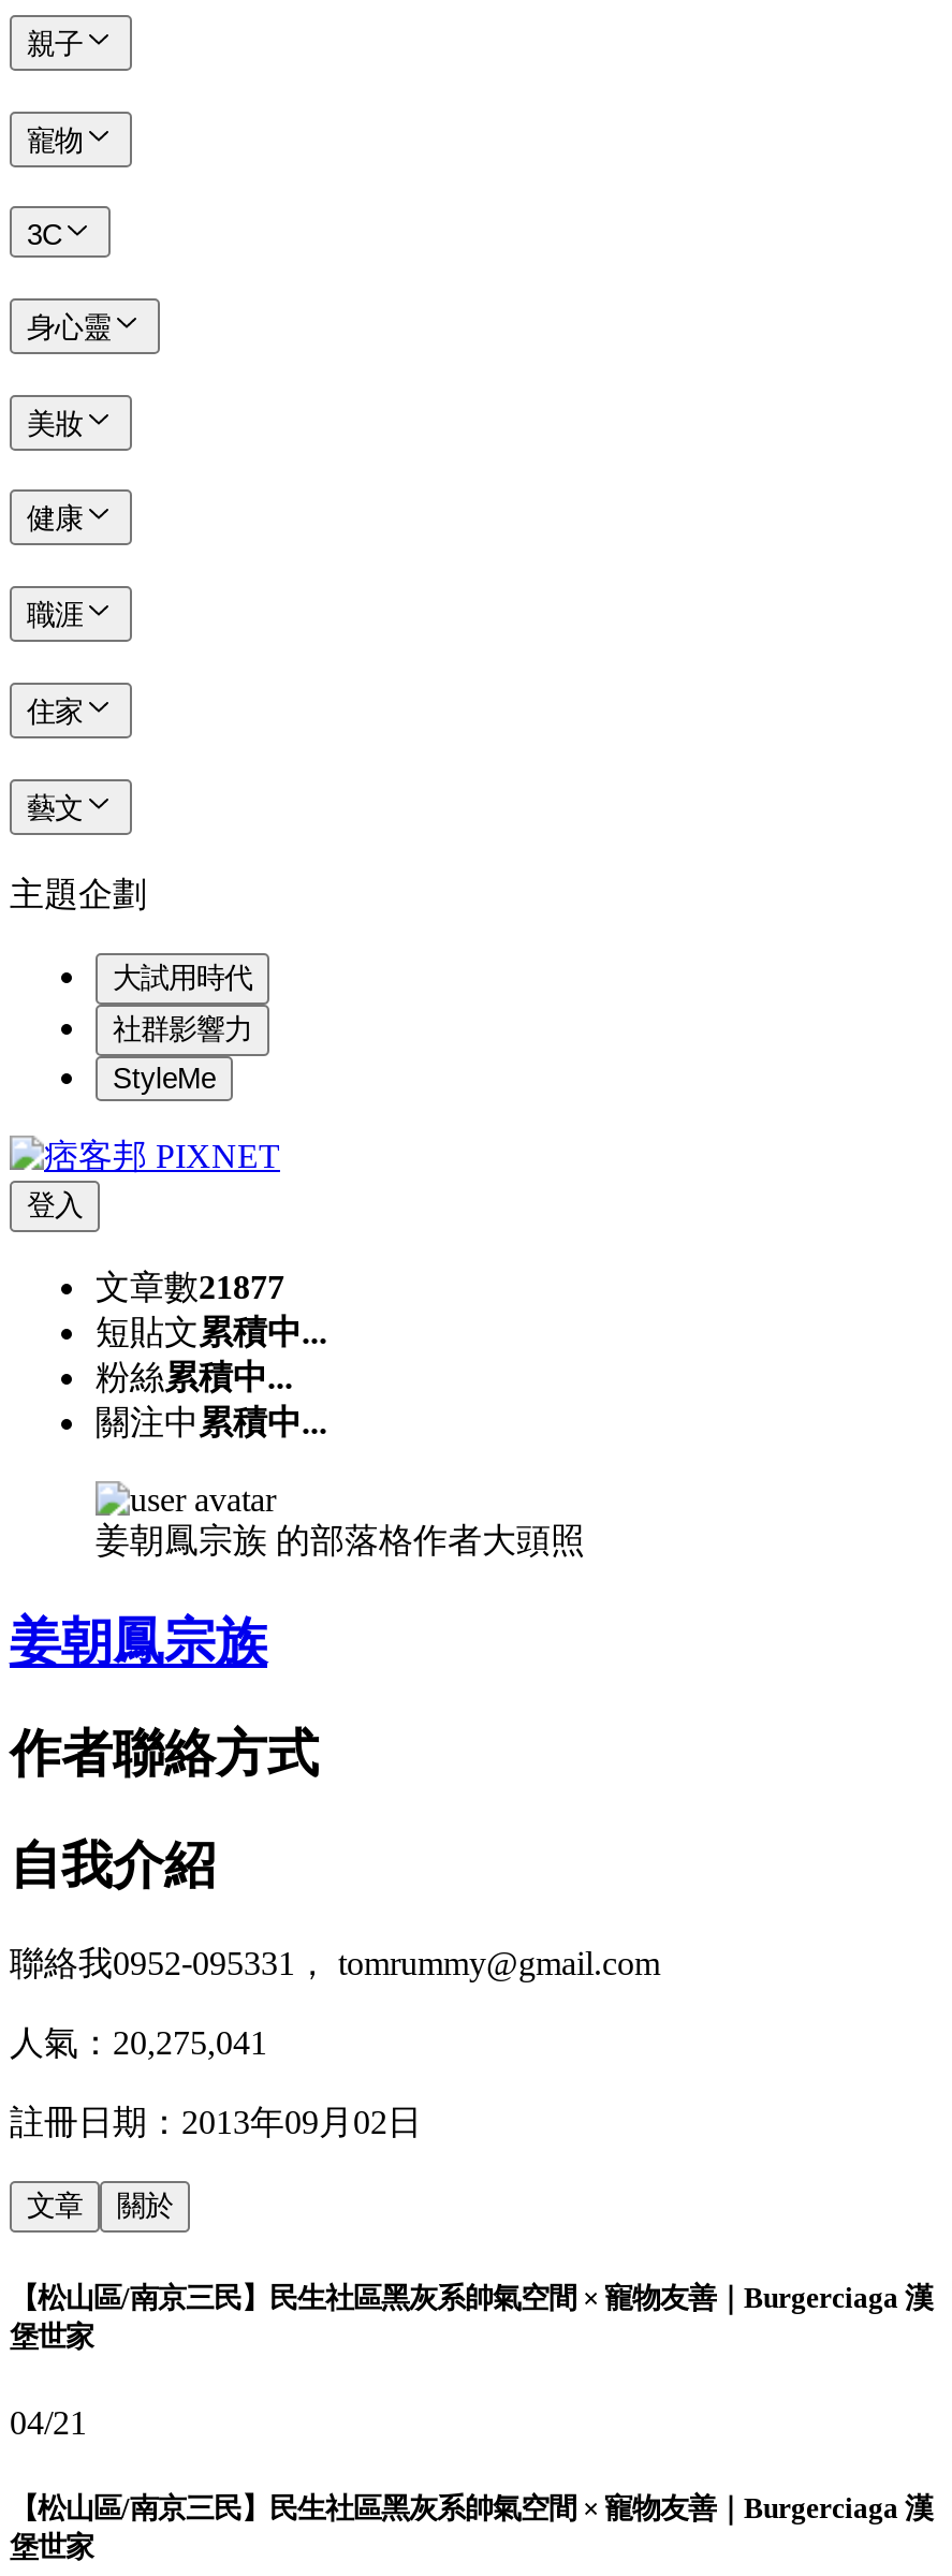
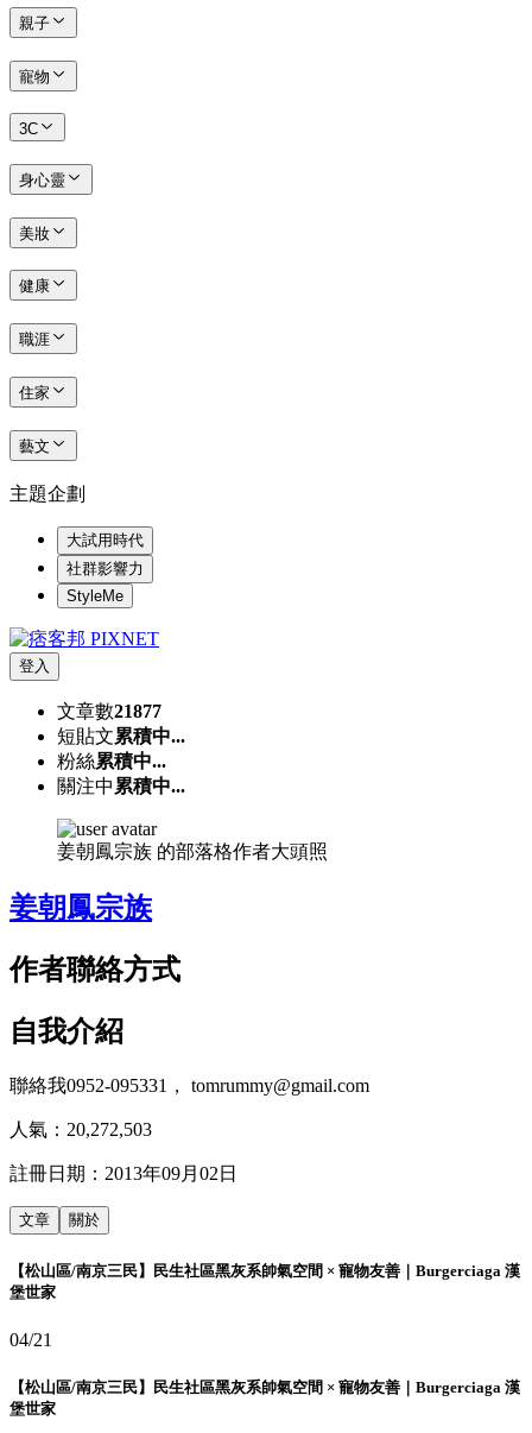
[10,2024,267,2061] 人氣：20,275,041 -> [9,1119,152,1140] 人氣：20,272,503

